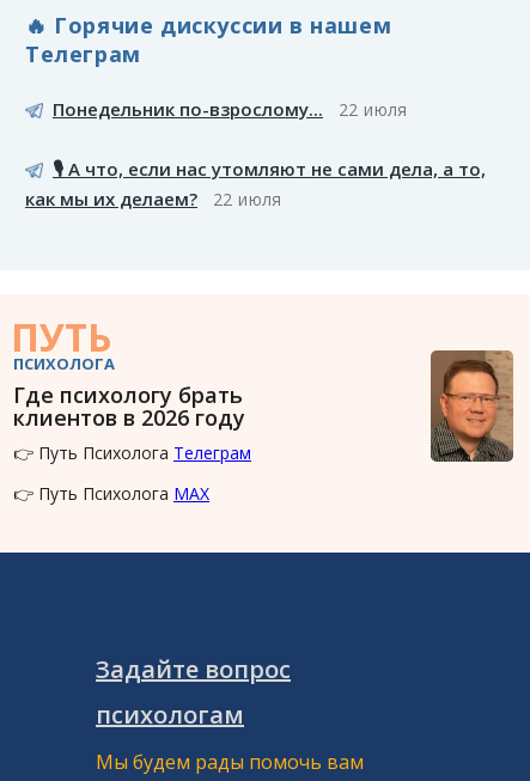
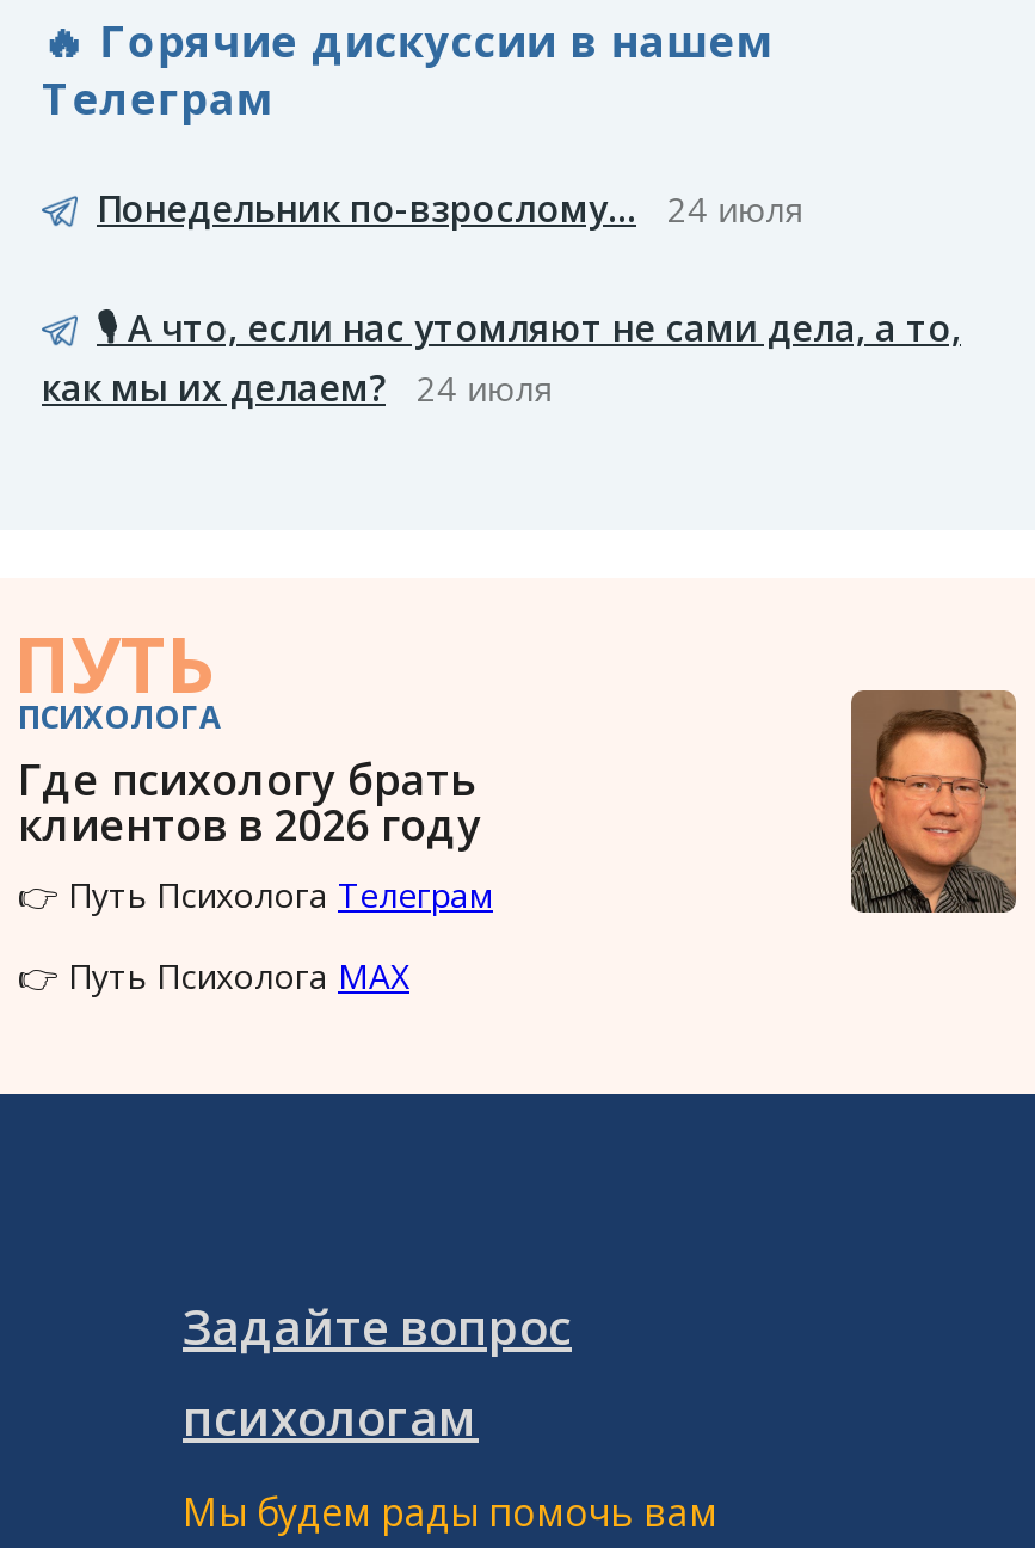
[53,97,408,120] Понедельник по-взрослому... 22 июля -> [97,183,805,231] Понедельник по-взрослому... 24 июля
[25,186,282,210] как мы их делаем? 22 июля -> [42,362,555,410] как мы их делаем? 24 июля

